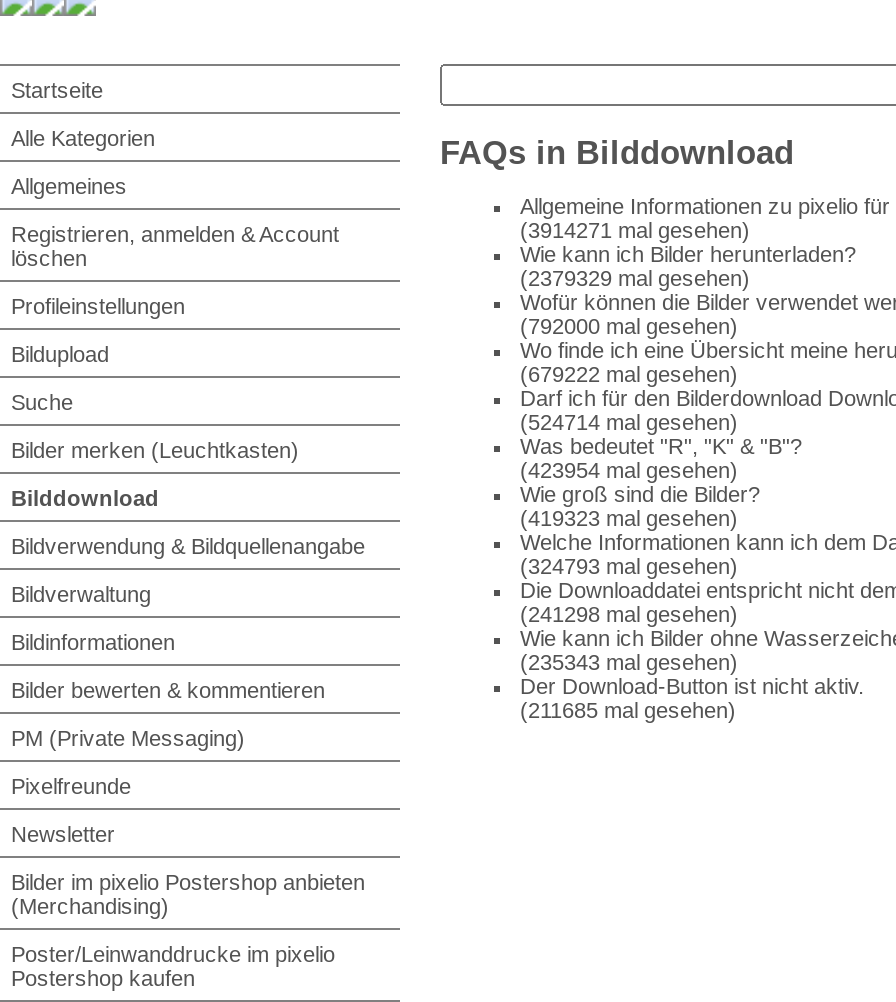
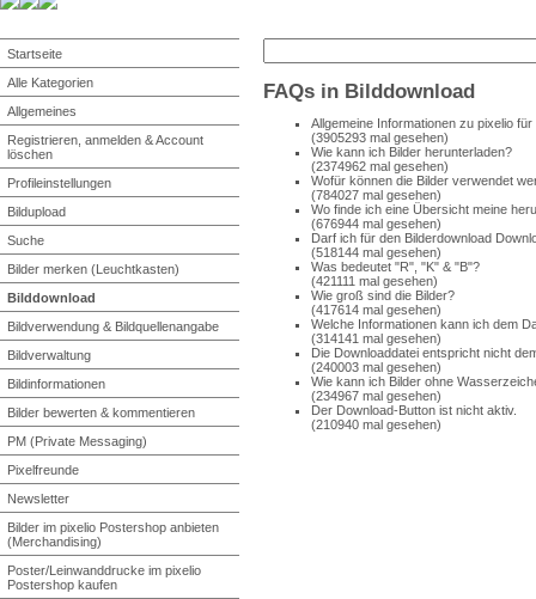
[520,217,750,241] (3914271 mal gesehen) -> [311,130,449,144] (3905293 mal gesehen)
[520,265,750,289] (2379329 mal gesehen) -> [311,159,449,173] (2374962 mal gesehen)
[520,313,738,337] (792000 mal gesehen) -> [311,187,441,202] (784027 mal gesehen)
[520,361,738,385] (679222 mal gesehen) -> [311,216,441,230] (676944 mal gesehen)
[520,409,738,433] (524714 mal gesehen) -> [311,245,441,259] (518144 mal gesehen)
[520,457,738,481] (423954 mal gesehen) -> [311,273,438,288] (421111 mal gesehen)
[520,505,738,529] (419323 mal gesehen) -> [311,302,441,316] (417614 mal gesehen)
[520,553,738,577] (324793 mal gesehen) -> [311,331,441,345] (314141 mal gesehen)
[520,601,738,625] (241298 mal gesehen) -> [311,360,441,374] (240003 mal gesehen)
[520,649,738,673] (235343 mal gesehen) -> [311,388,441,403] (234967 mal gesehen)
[520,697,736,721] (211685 mal gesehen) -> [311,417,441,431] (210940 mal gesehen)

